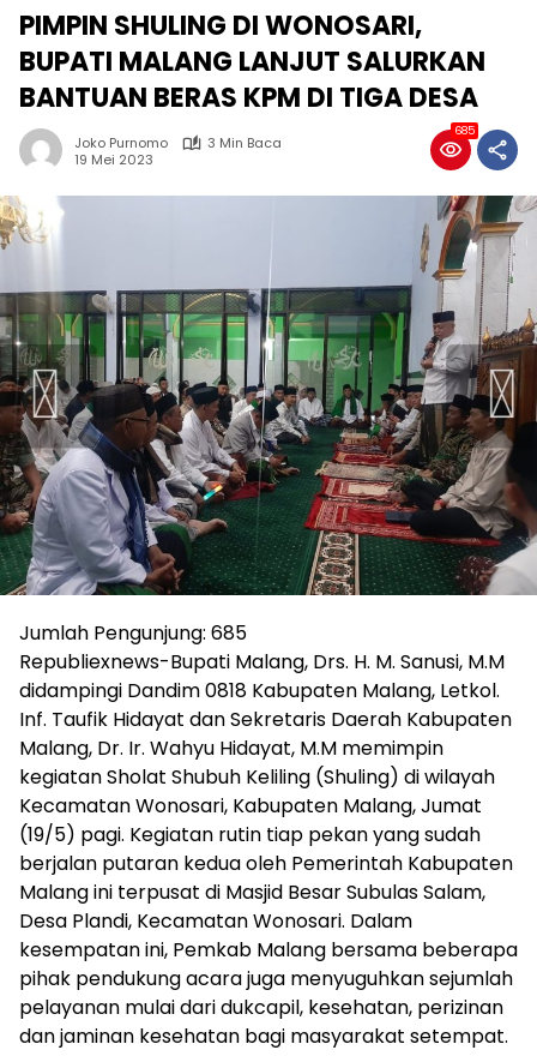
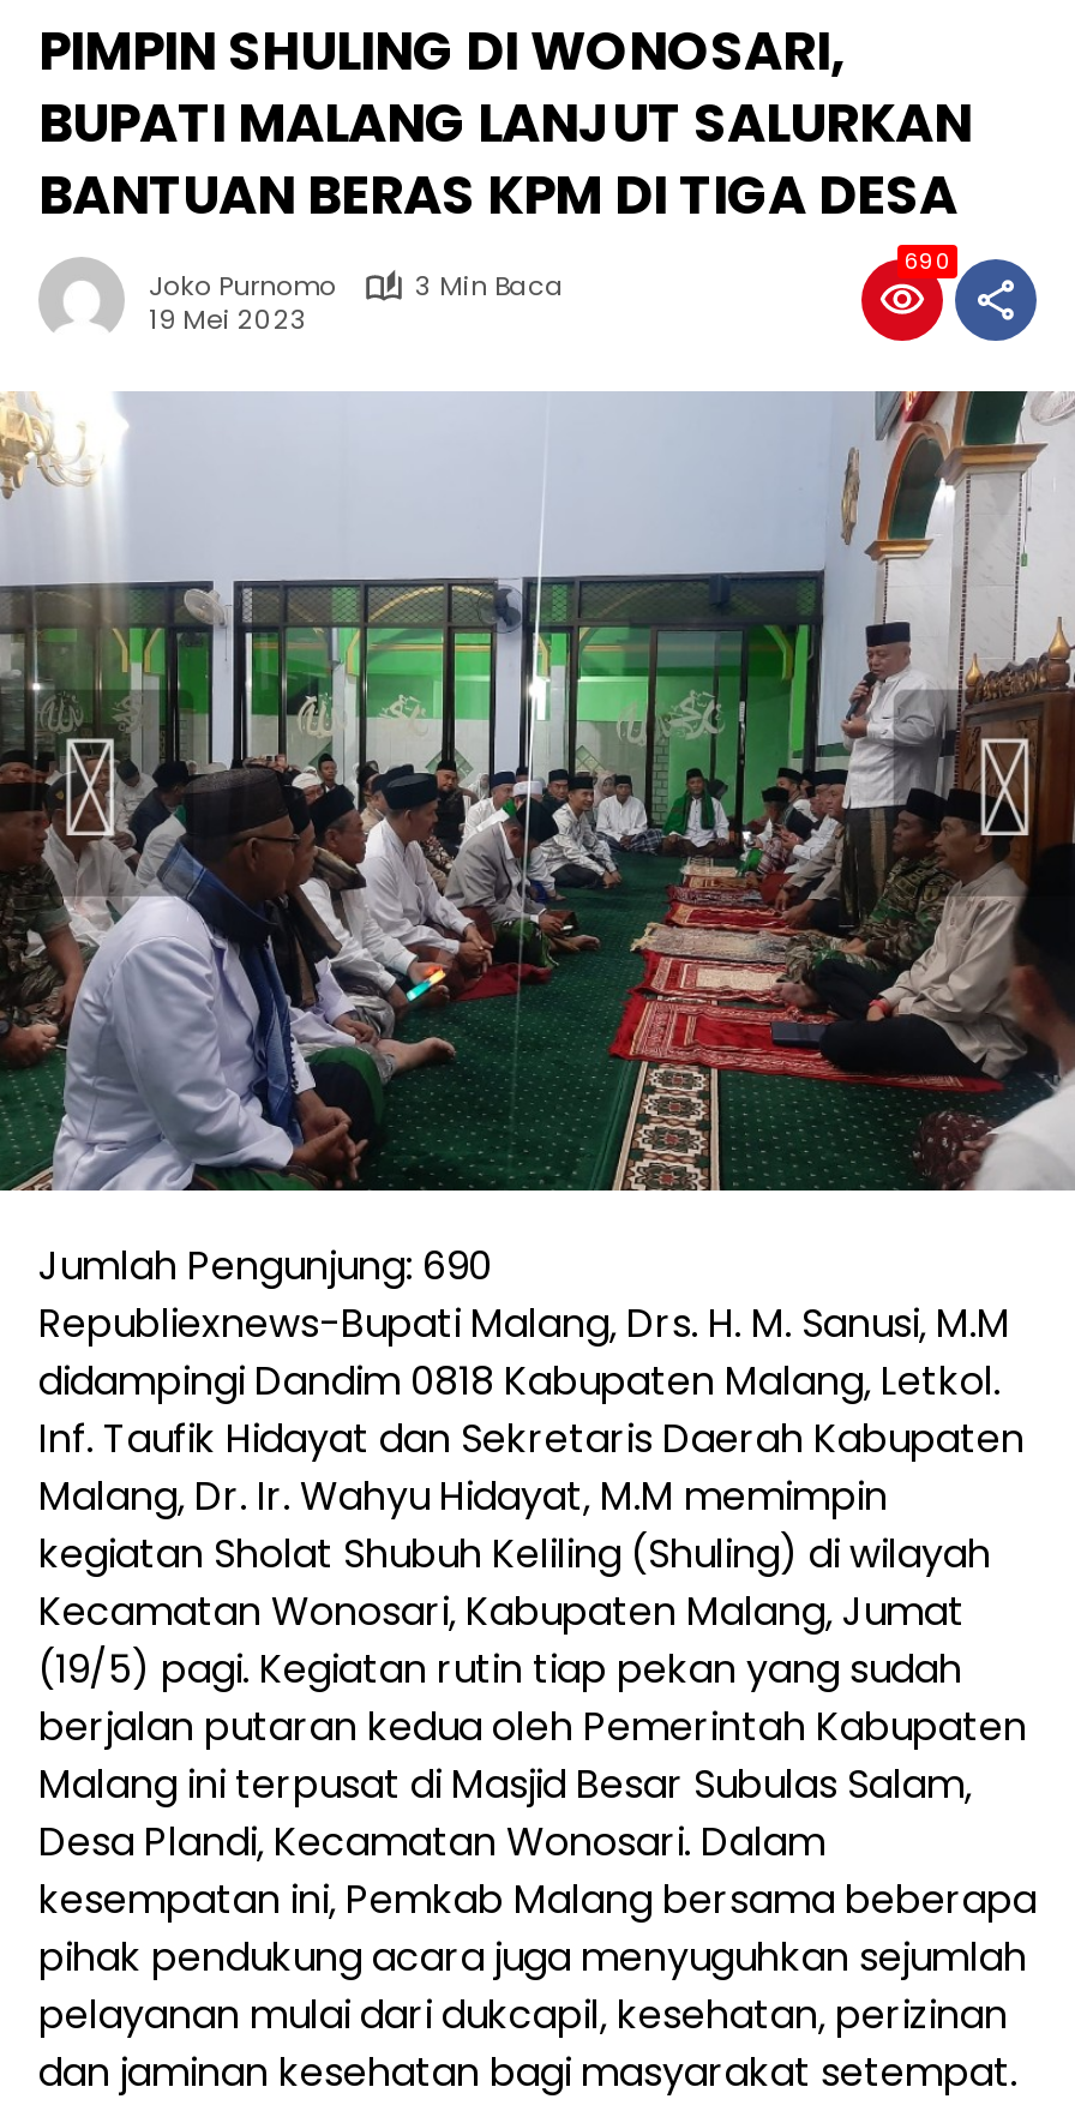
[454,124,475,138] 685 -> [905,247,950,276] 690
[19,619,247,647] Jumlah Pengunjung: 685 -> [38,1239,492,1294] Jumlah Pengunjung: 690

